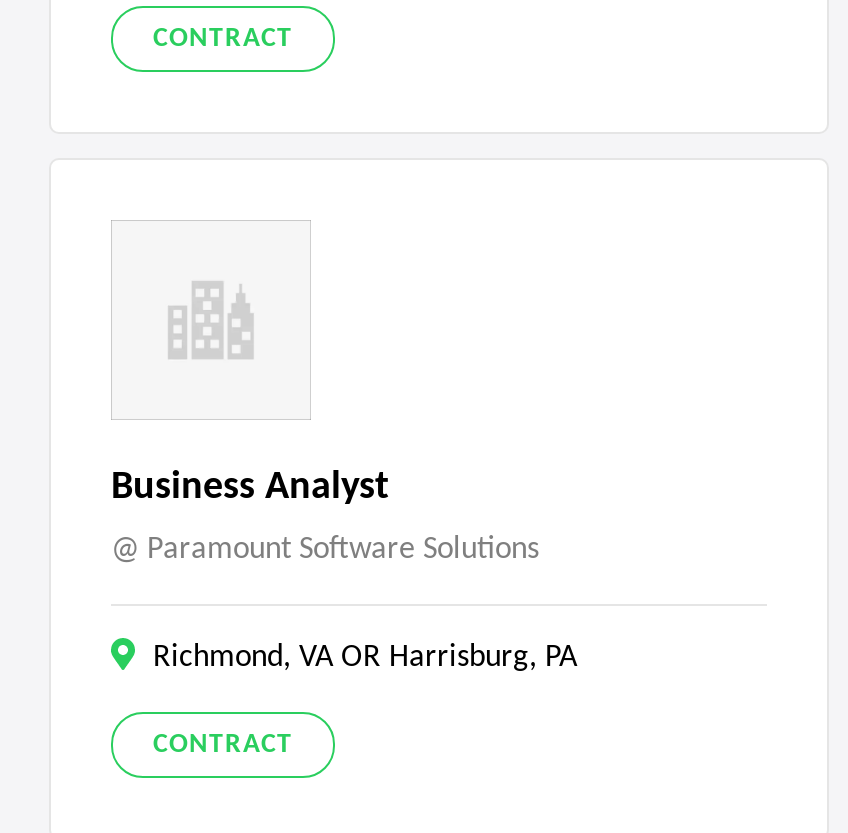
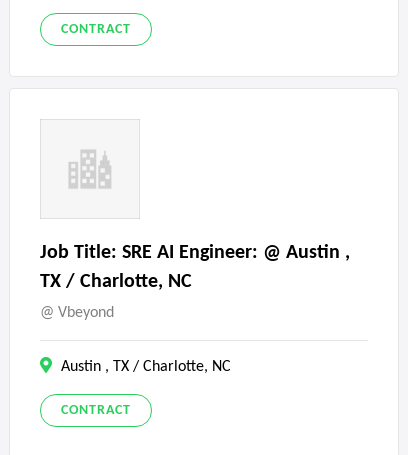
[111,468,389,508] Business Analyst -> [40,243,350,292] Job Title: SRE AI Engineer: @ Austin , | TX / Charlotte, NC
[139,534,539,566] Paramount Software Solutions -> [54,305,114,321] Vbeyond
[153,642,577,674] Richmond, VA OR Harrisburg, PA -> [61,359,231,375] Austin , TX / Charlotte, NC

